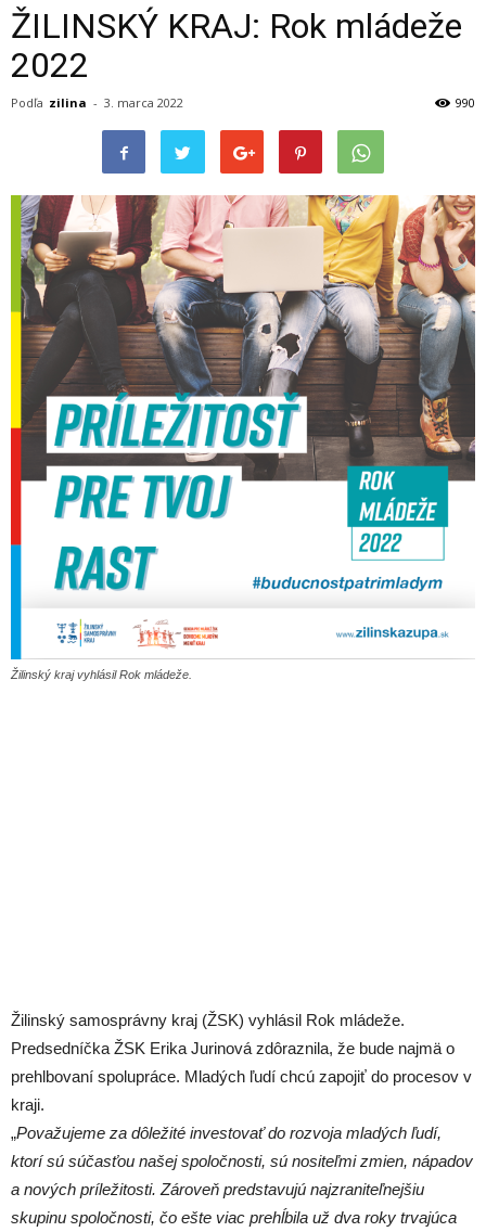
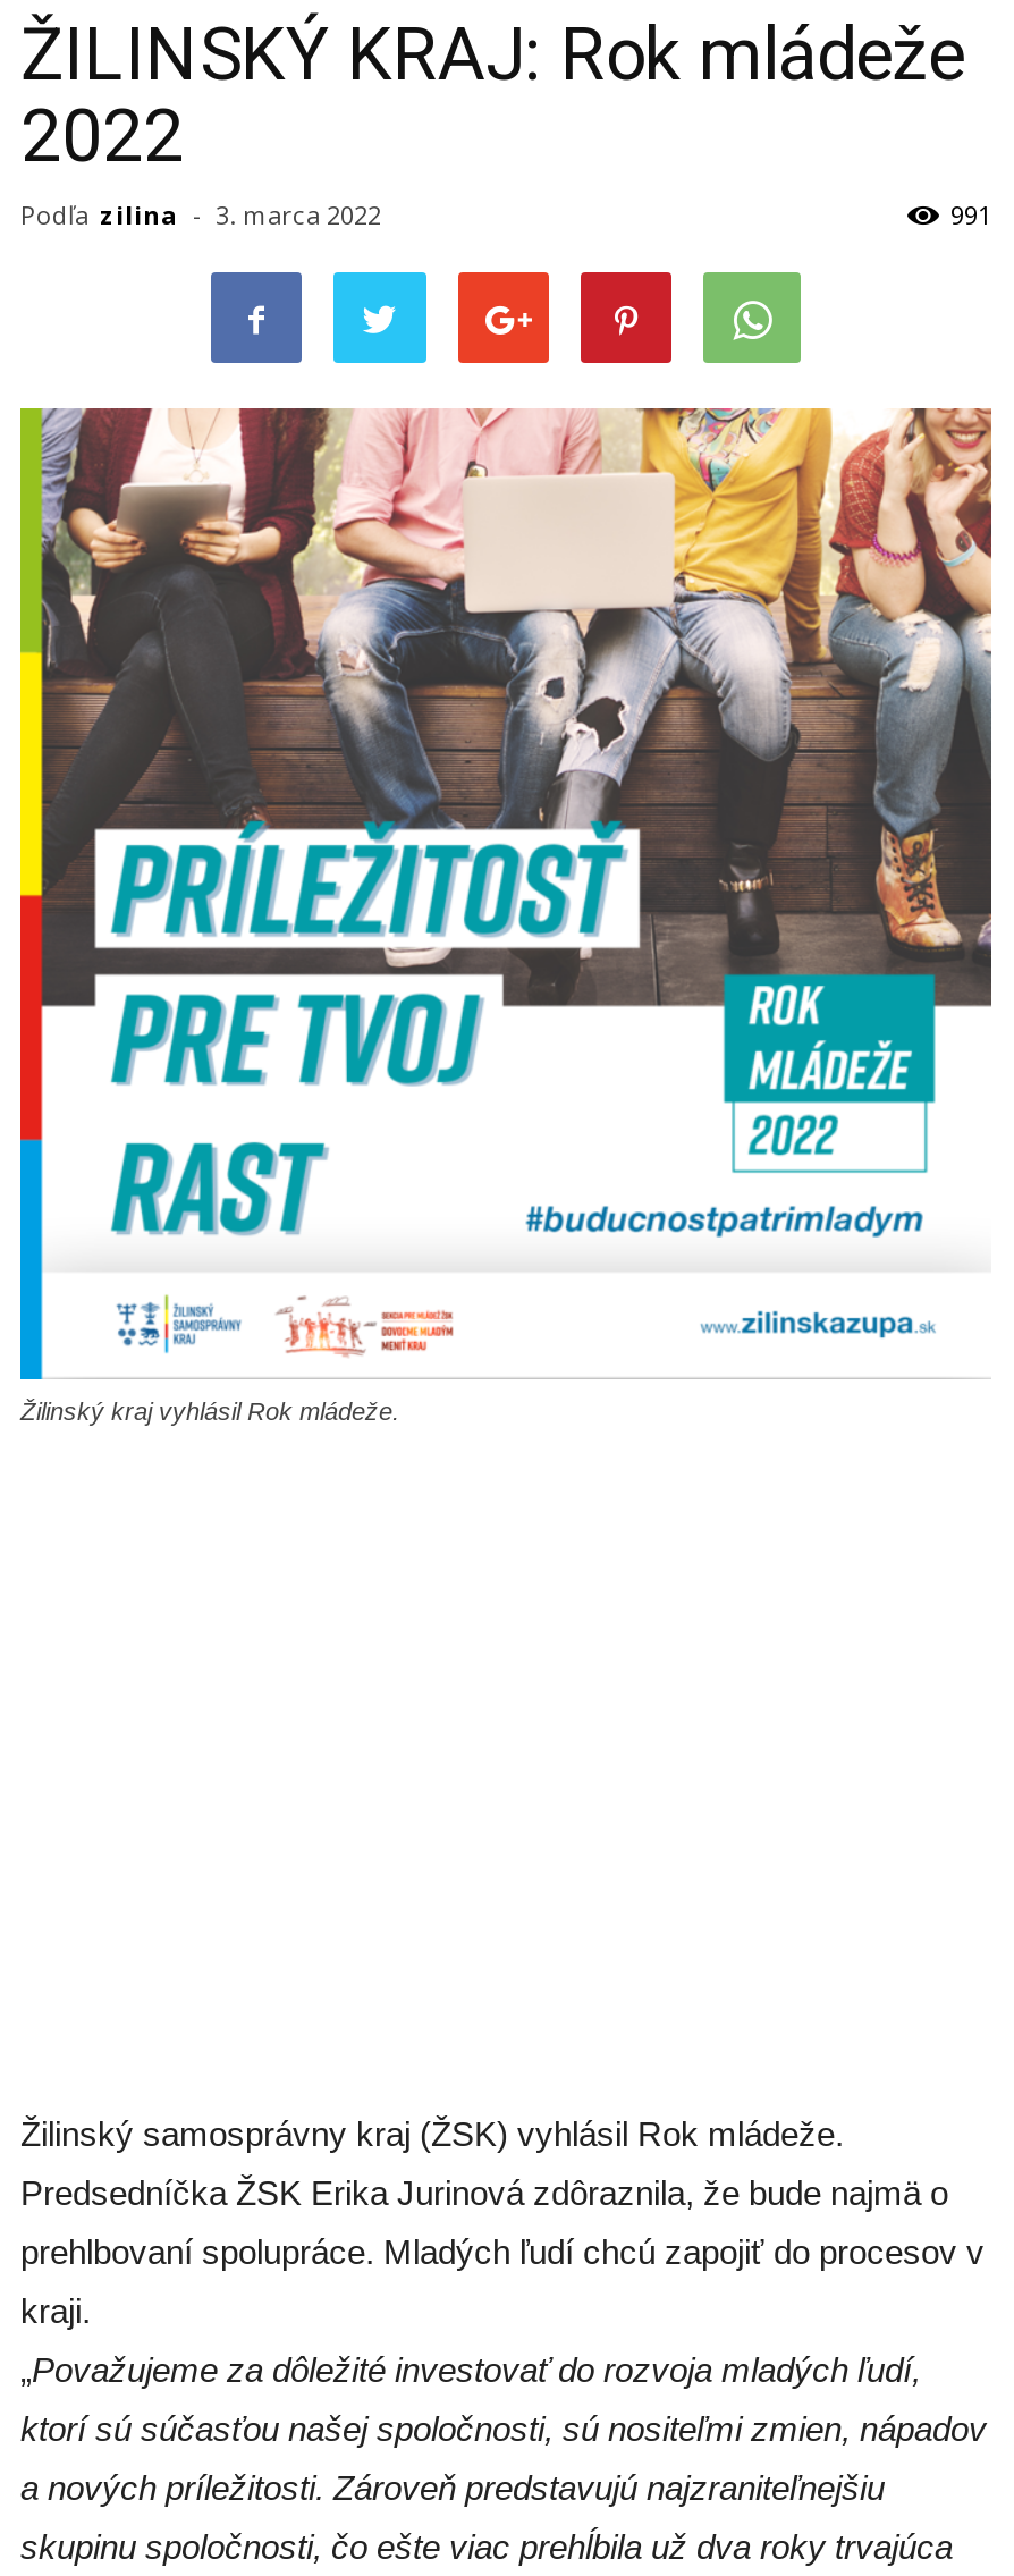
[456,94,475,111] 990 -> [950,197,991,231] 991

